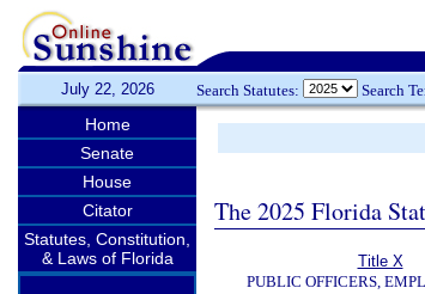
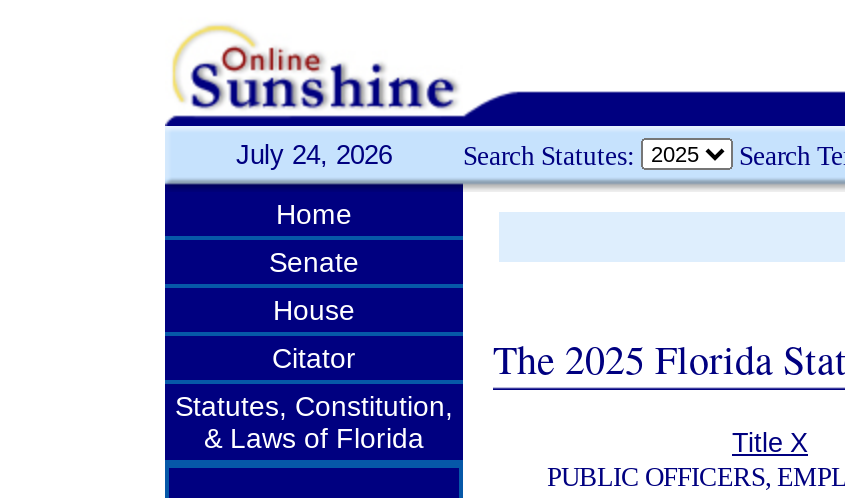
[60,80,154,98] July 22, 2026 -> [236,140,392,170] July 24, 2026

